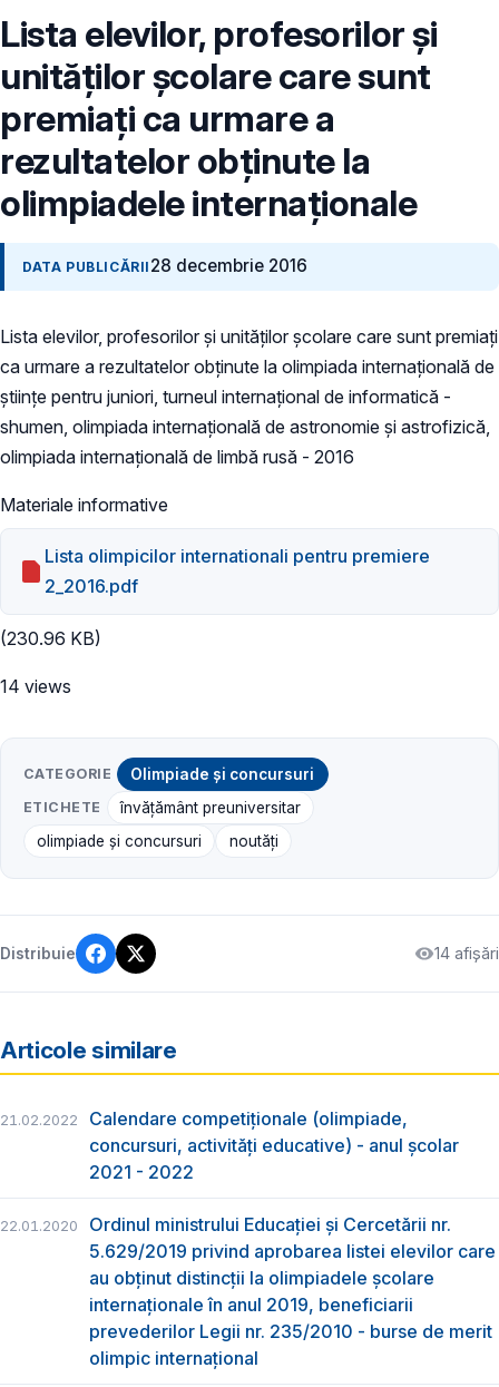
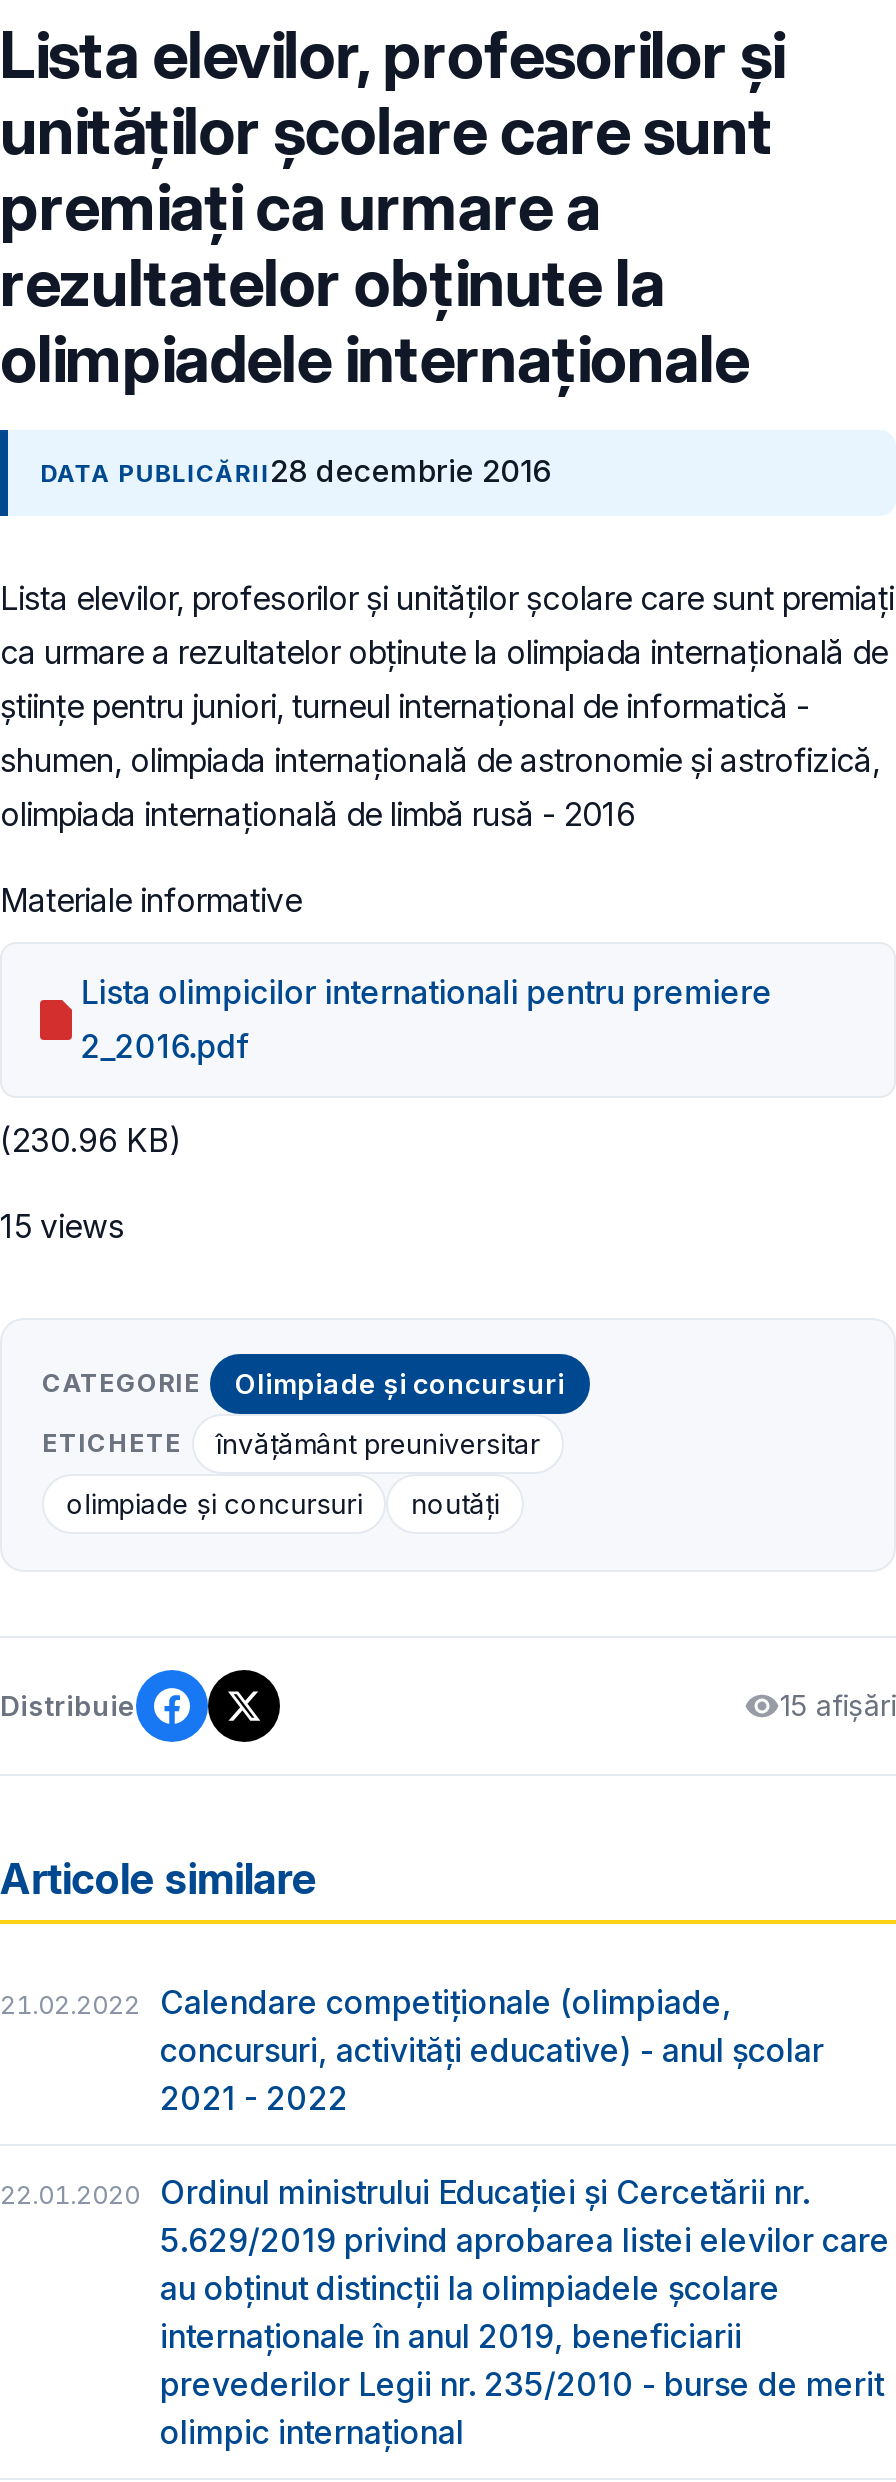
[0,675,71,697] 14 views -> [0,1205,124,1245] 15 views
[434,944,499,963] 14 afișări -> [780,1688,896,1722] 15 afișări

